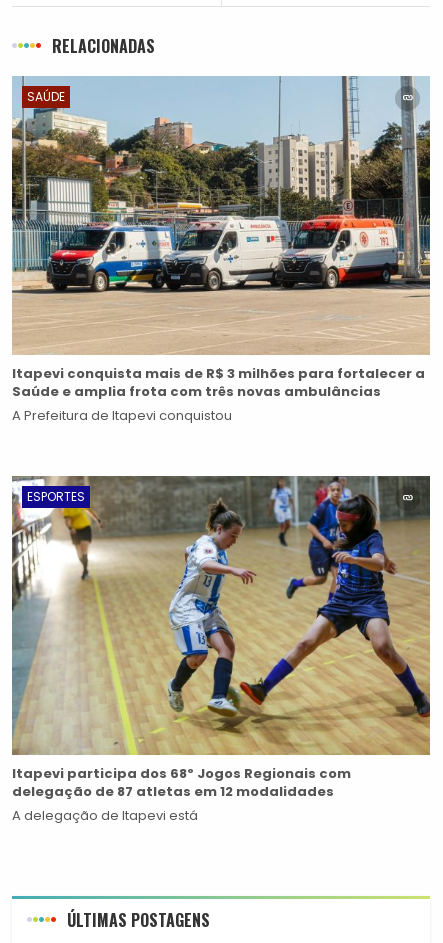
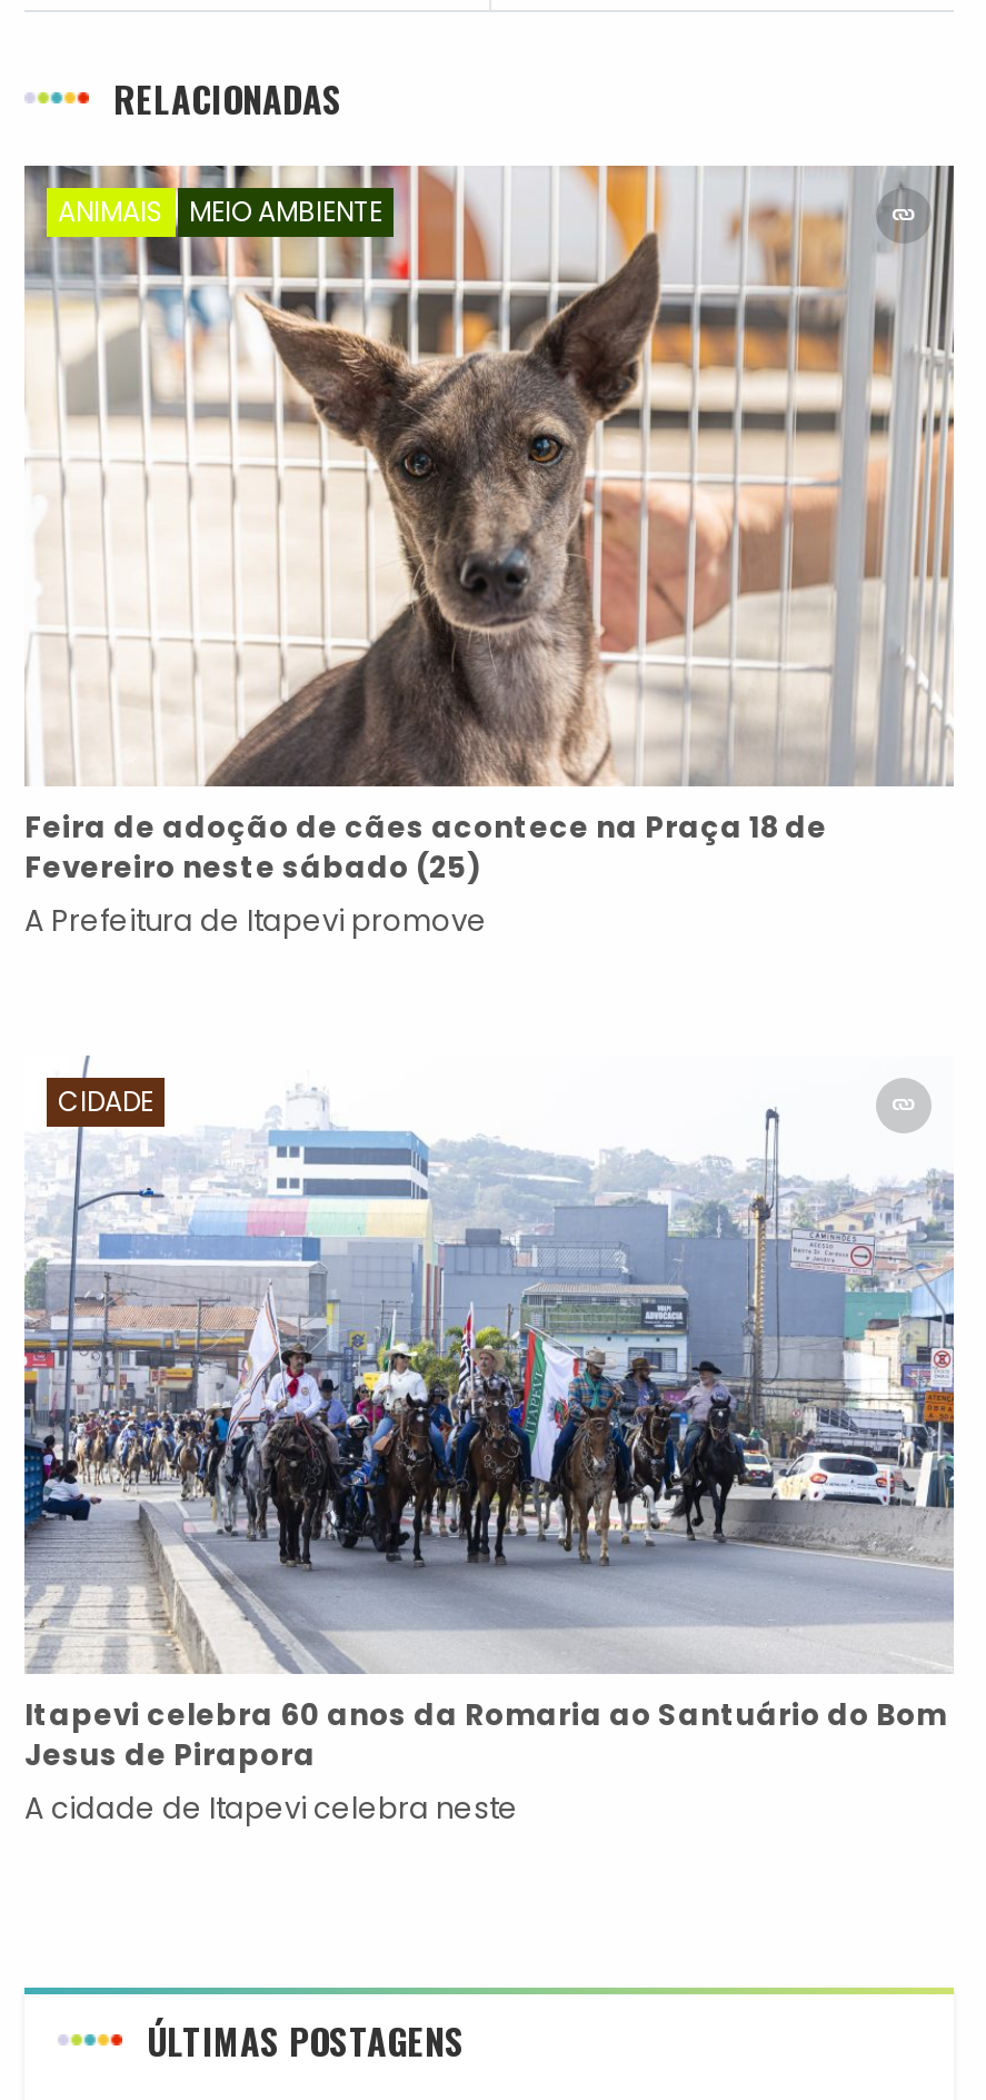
[11,76,431,355] [image] | SAÚDE -> [24,164,956,789] [image] | ANIMAIS | MEIO AMBIENTE
[12,364,425,425] Itapevi conquista mais de R$ 3 milhões para fortalecer a | Saúde e amplia frota com três novas ambulâncias | A Prefeitura de Itapevi conquistou -> [24,806,827,942] Feira de adoção de cães acontece na Praça 18 de | Fevereiro neste sábado (25) | A Prefeitura de Itapevi promove
[11,475,431,756] [image] | ESPORTES -> [22,1056,956,1676] [image] | CIDADE
[12,764,351,825] Itapevi participa dos 68º Jogos Regionais com | delegação de 87 atletas em 12 modalidades | A delegação de Itapevi está -> [24,1695,947,1830] Itapevi celebra 60 anos da Romaria ao Santuário do Bom | Jesus de Pirapora | A cidade de Itapevi celebra neste

